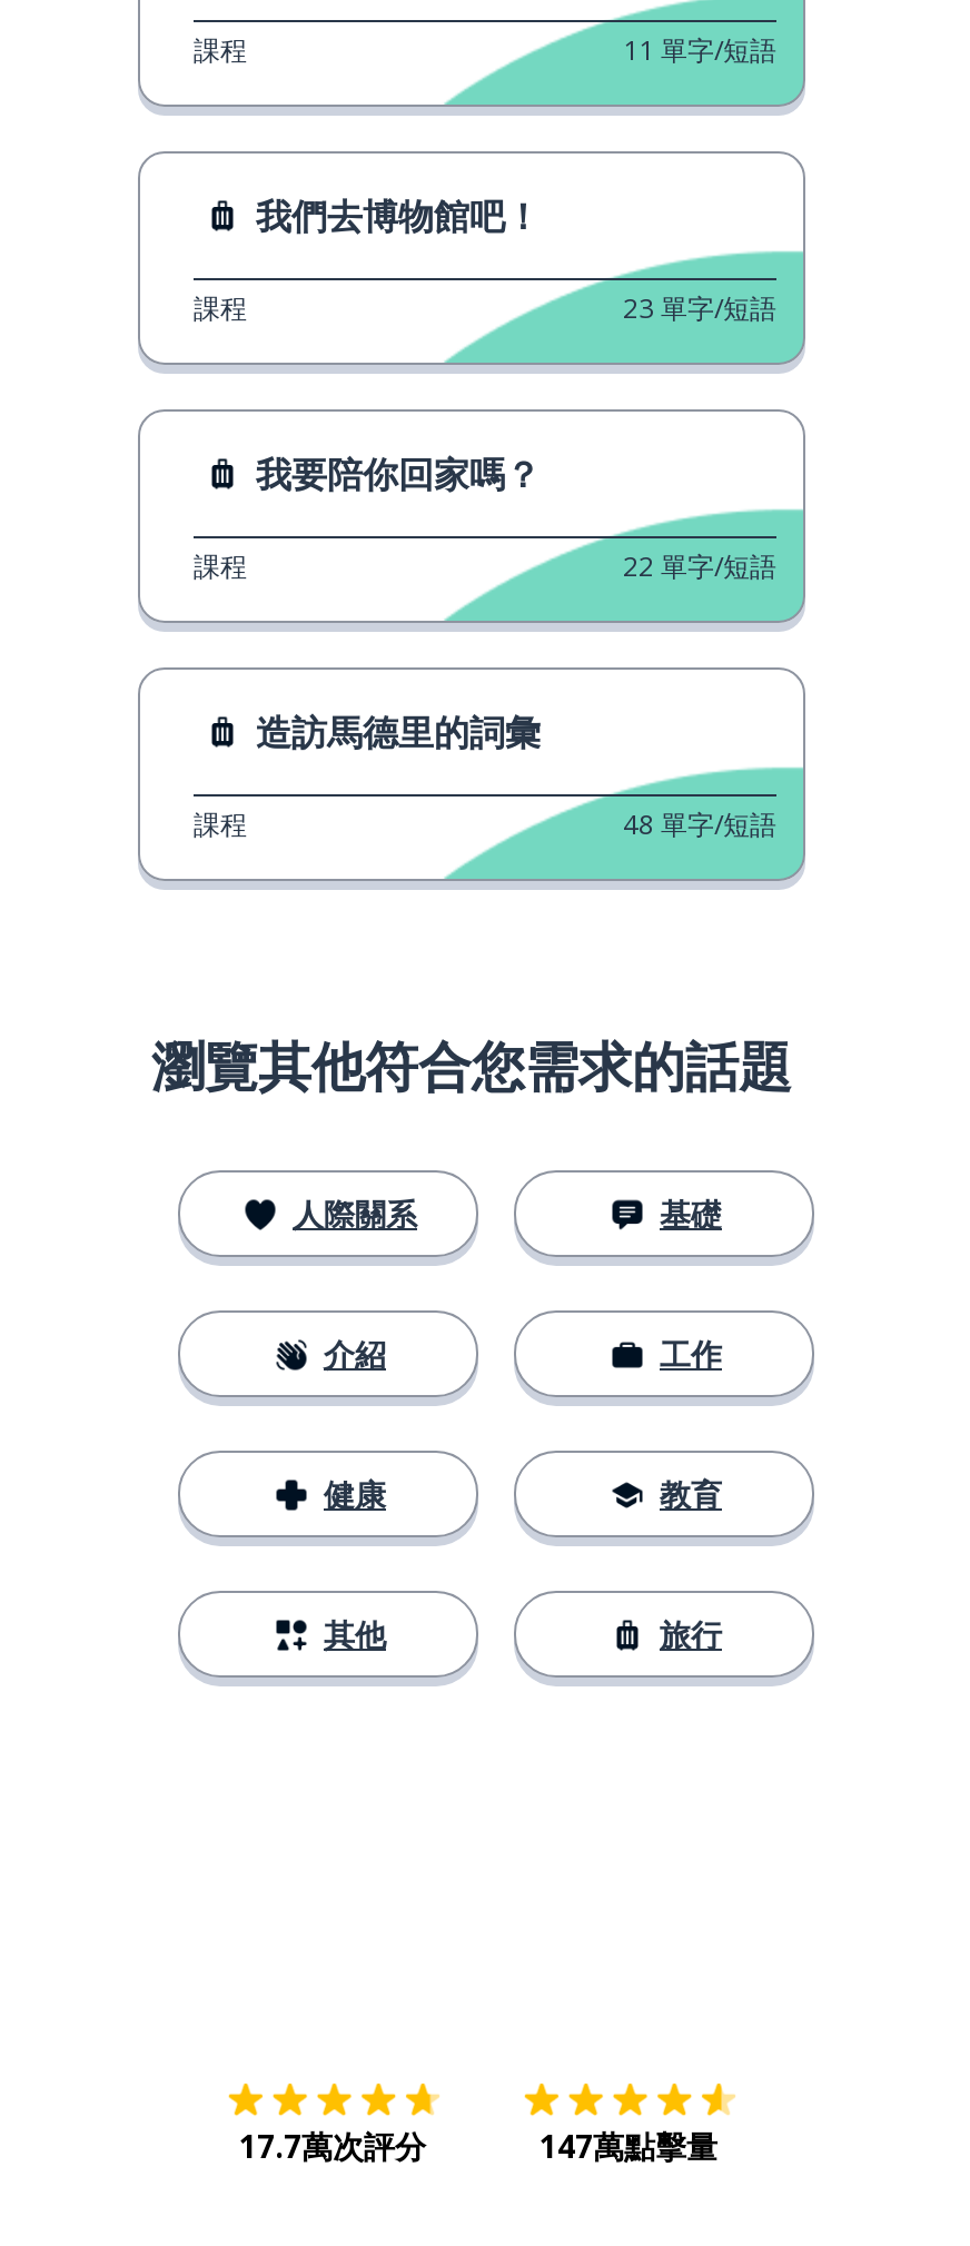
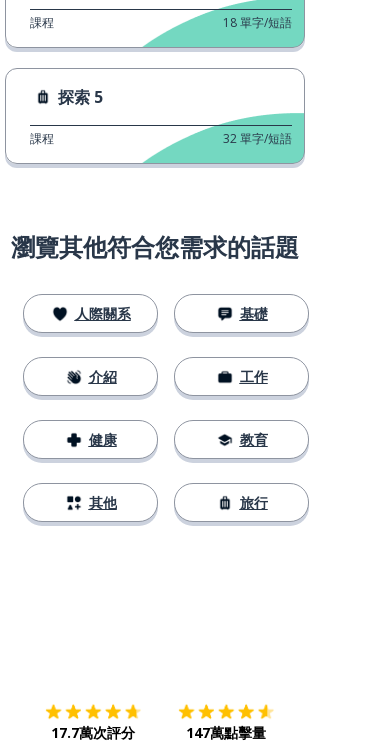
[623,31,776,69] 11 單字/短語 -> [223,14,292,31] 18 單字/短語
[256,191,541,240] 我們去博物館吧！ -> [58,86,103,108] 探索 5
[194,289,776,843] 23 單字/短語 | 我要陪你回家嗎？ | 課程 | 22 單字/短語 | 造訪馬德里的詞彙 | 課程 | 48 單字/短語 -> [223,130,292,147] 32 單字/短語

